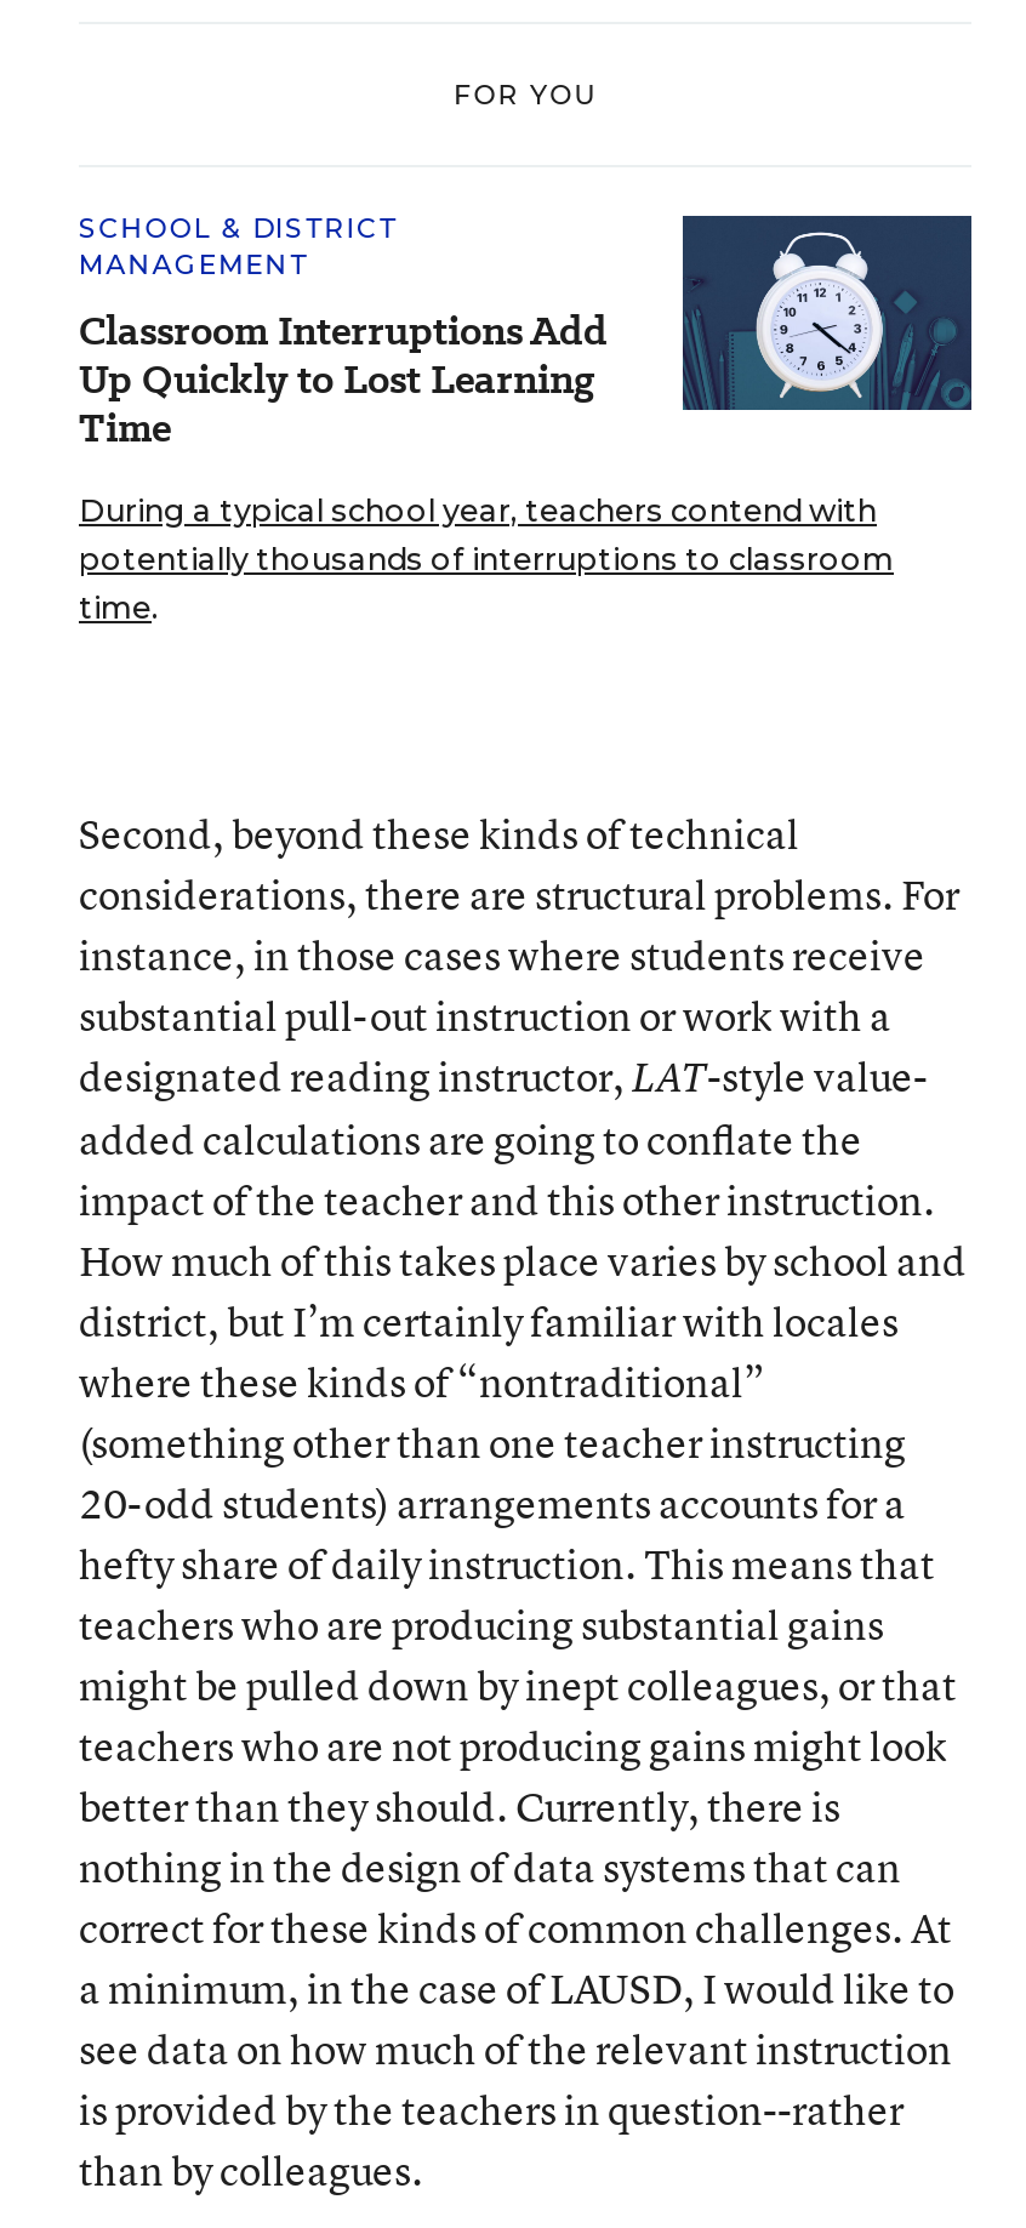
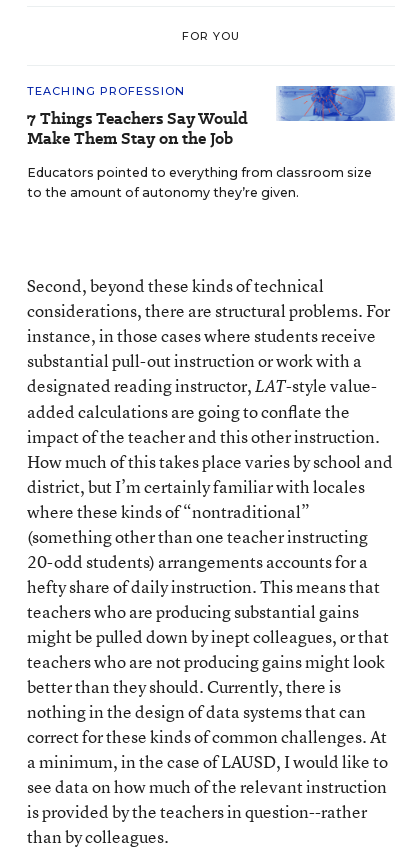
[79,211,974,456] [image] | SCHOOL & DISTRICT | MANAGEMENT | Classroom Interruptions Add | Up Quickly to Lost Learning | Time -> [27,84,395,150] [image] | TEACHING PROFESSION | 7 Things Teachers Say Would | Make Them Stay on the Job
[79,492,894,626] During a typical school year, teachers contend with | potentially thousands of interruptions to classroom | time. -> [27,165,372,200] Educators pointed to everything from classroom size | to the amount of autonomy they’re given.

